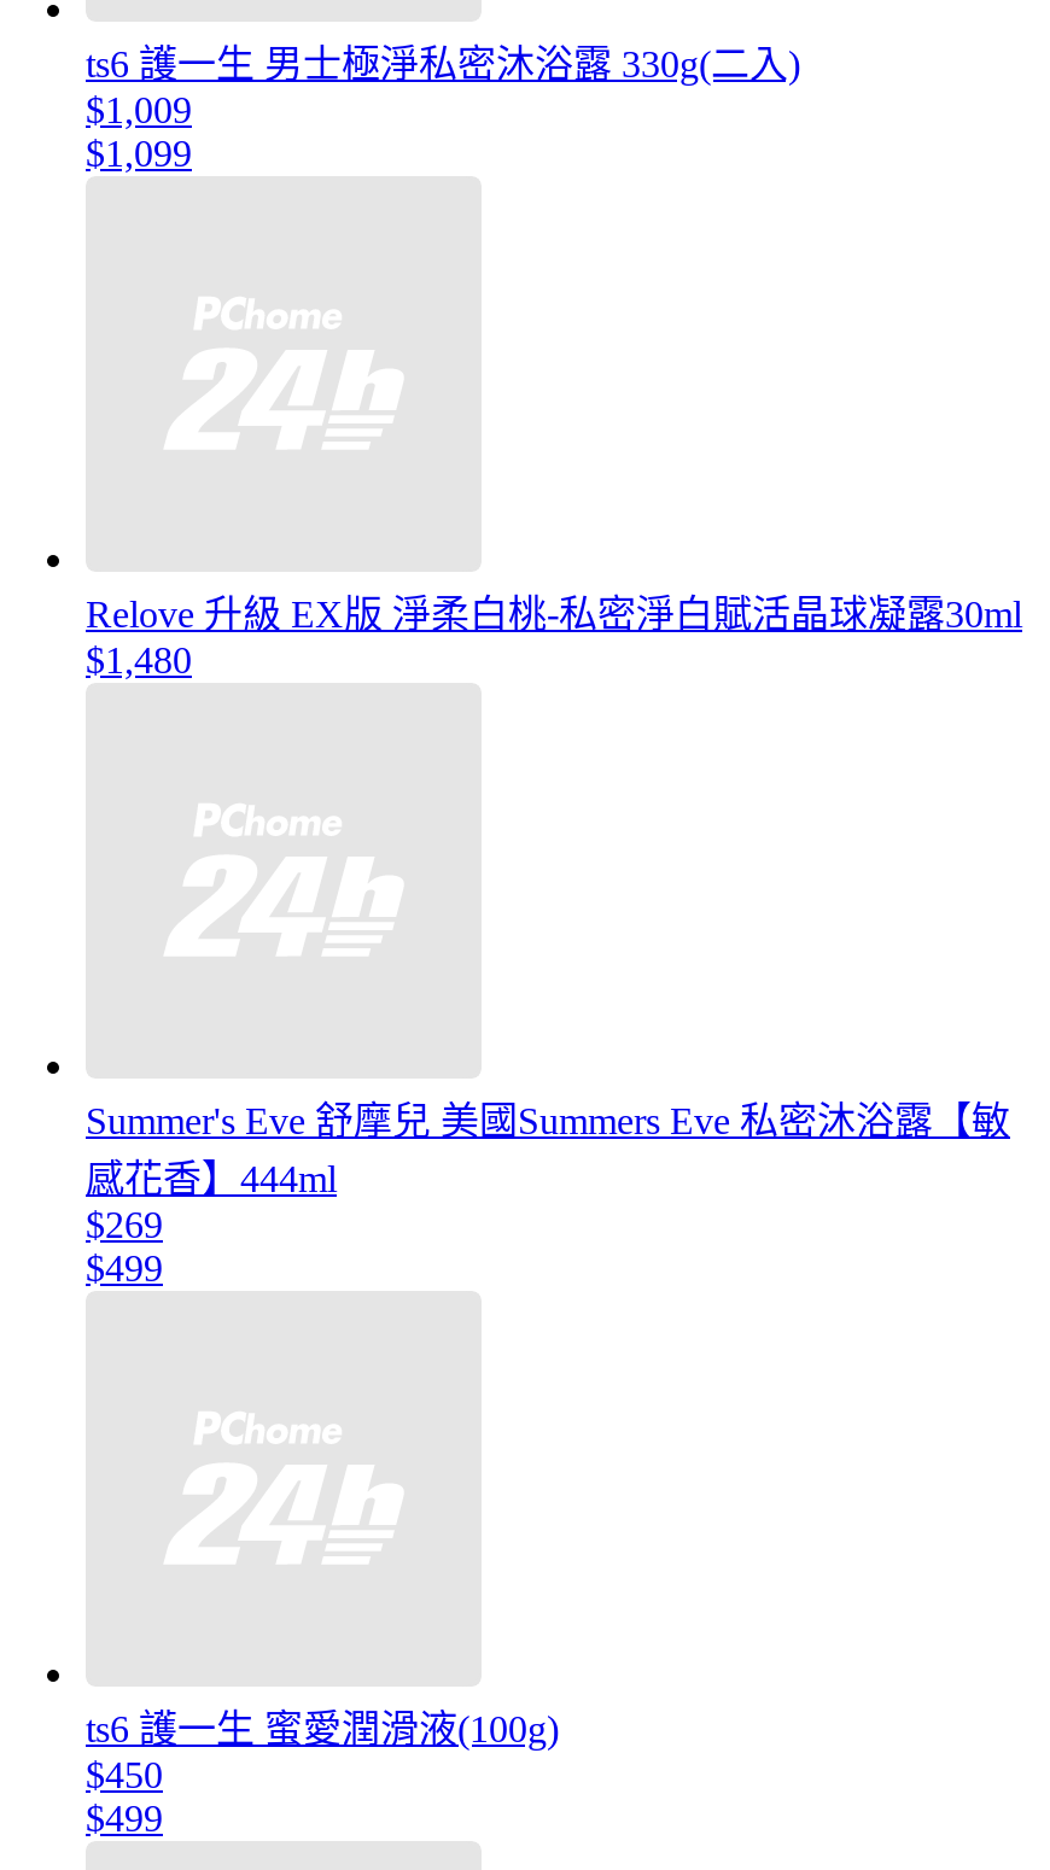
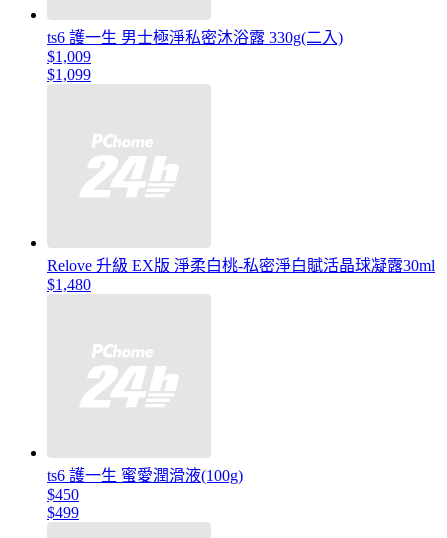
[86,1101,1010,1289] Summer's Eve 舒摩兒 美國Summers Eve 私密沐浴露【敏 | 感花香】444ml | $269 | $499 -> none

